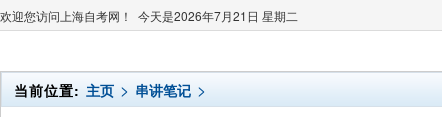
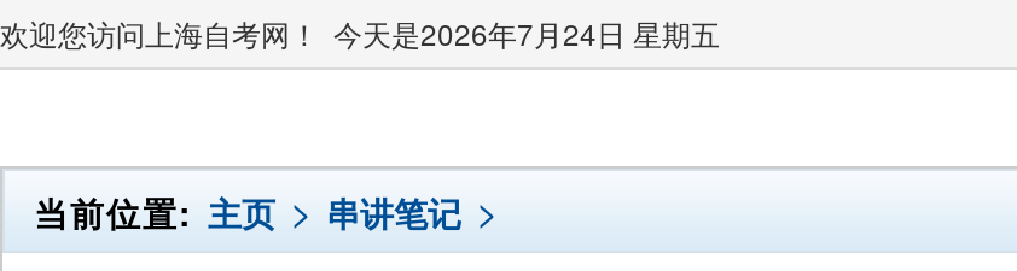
[0,7,298,24] 欢迎您访问上海自考网！ 今天是2026年7月21日 星期二 -> [0,12,720,53] 欢迎您访问上海自考网！ 今天是2026年7月24日 星期五

